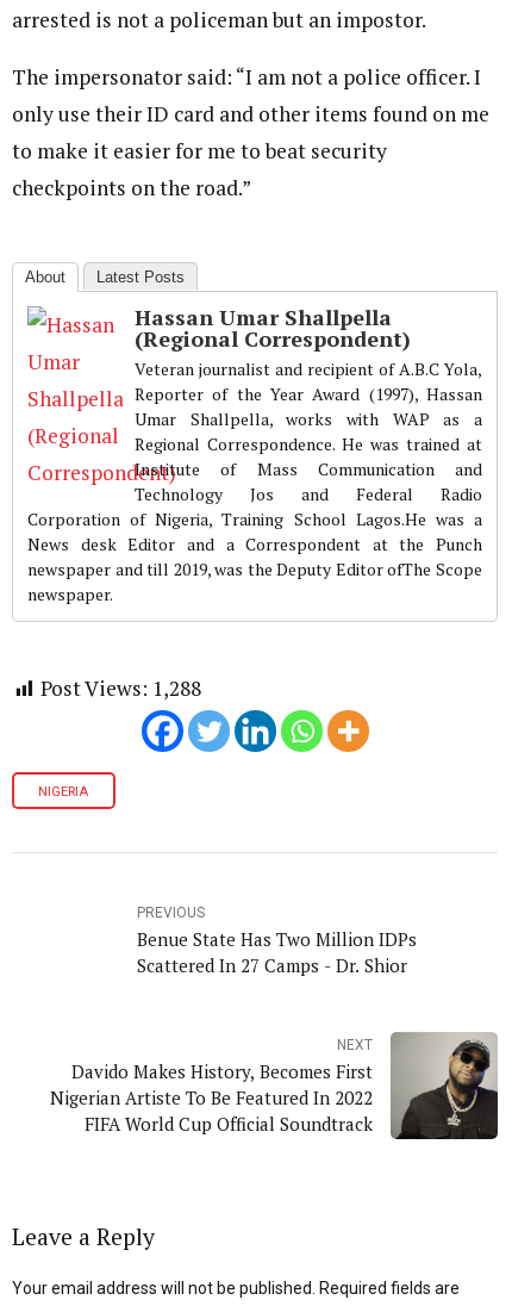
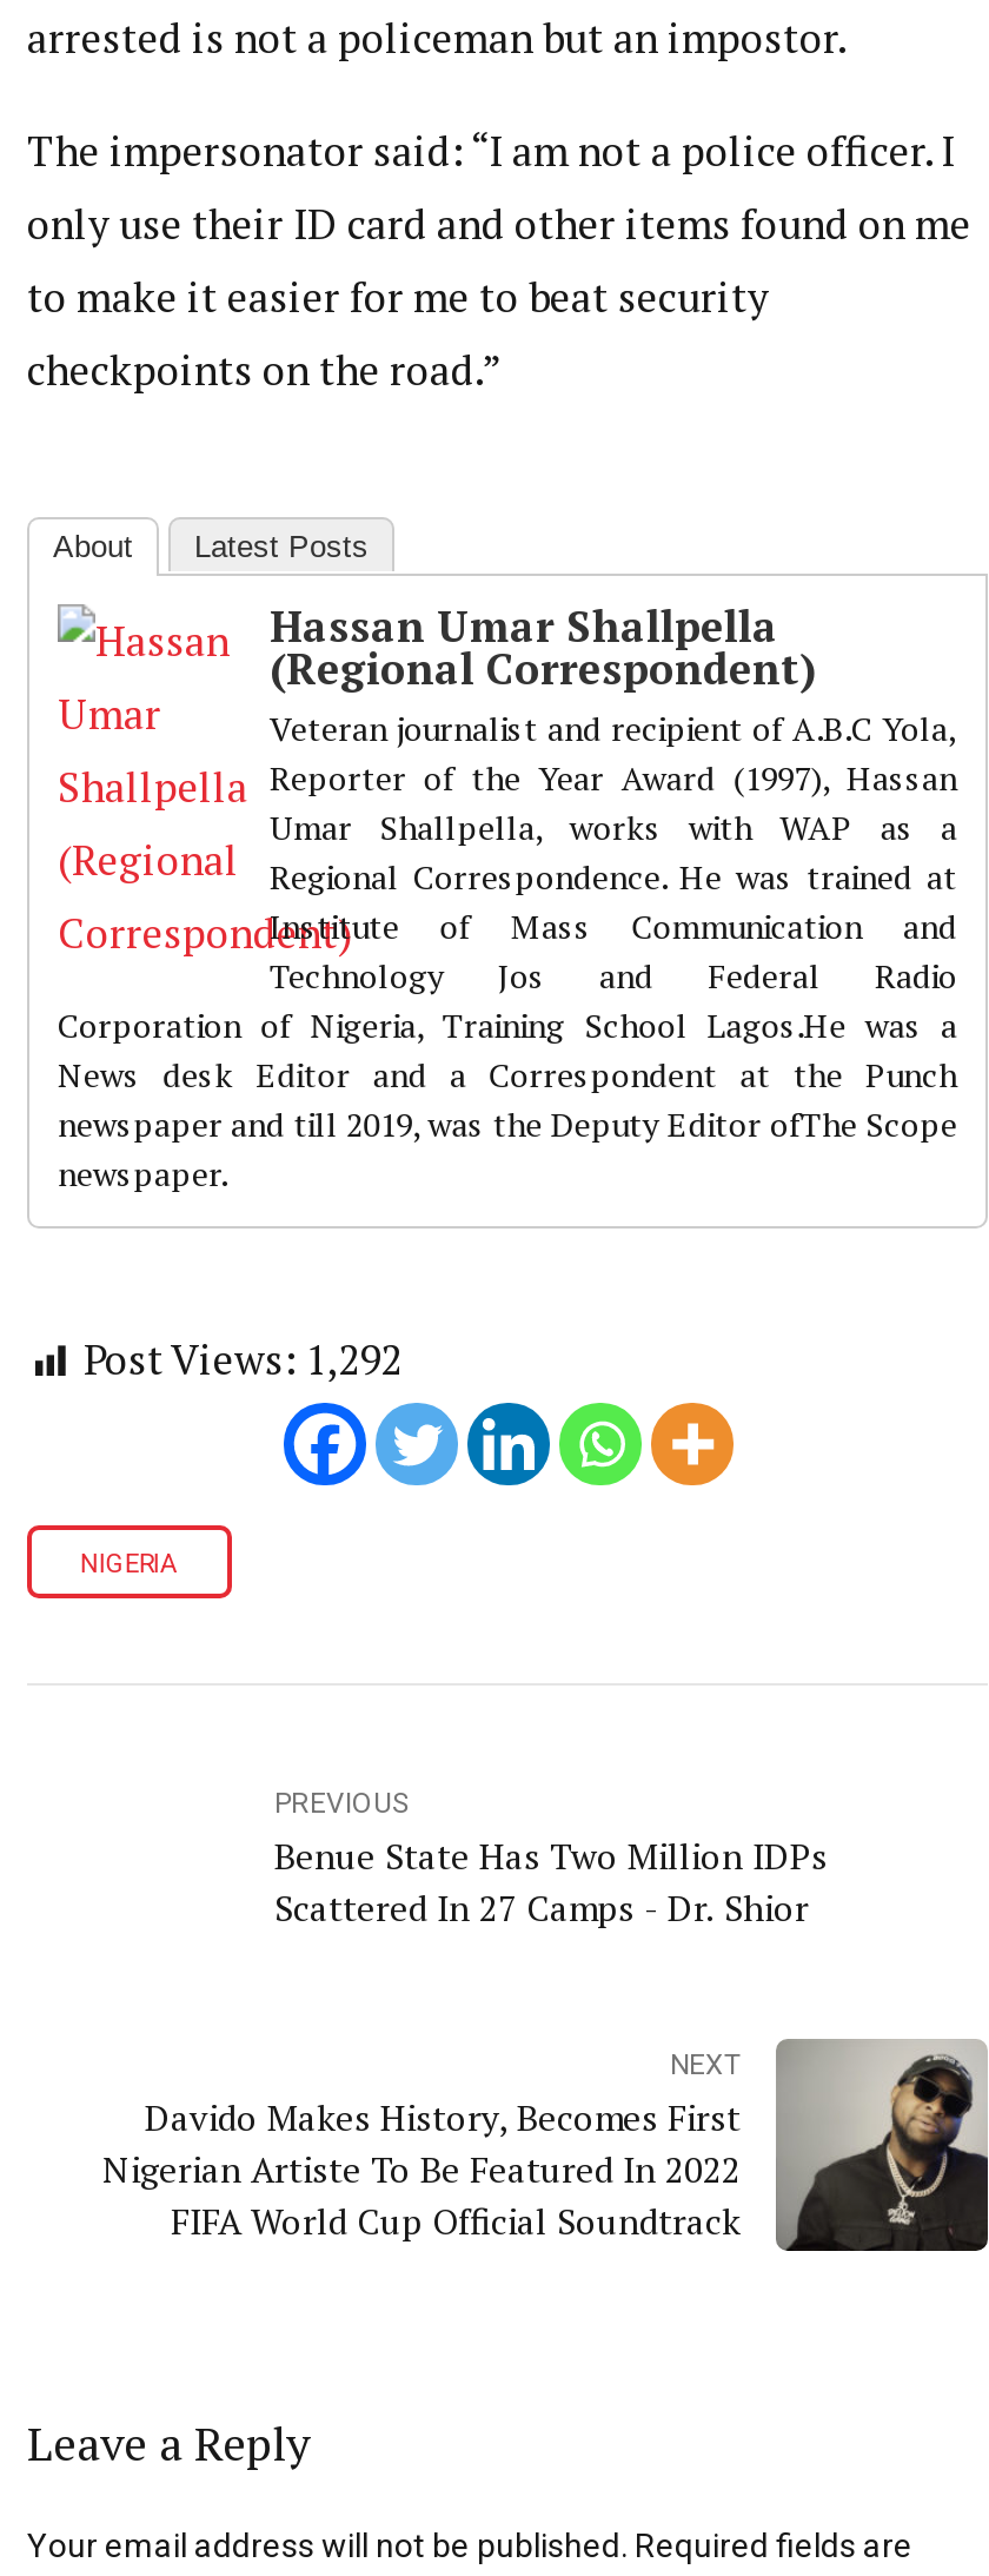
[40,674,201,702] Post Views: 1,288 -> [84,1332,401,1386] Post Views: 1,292

